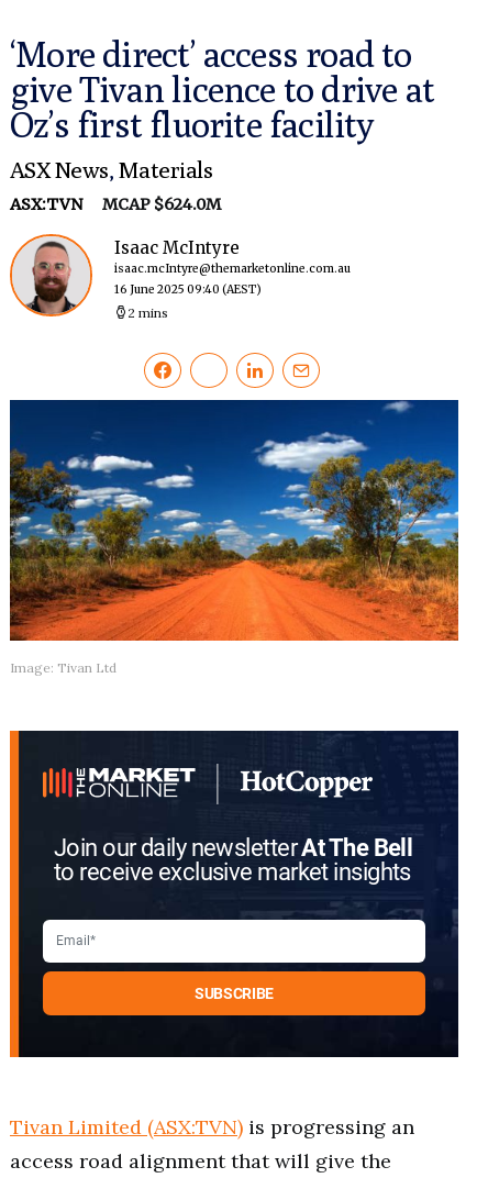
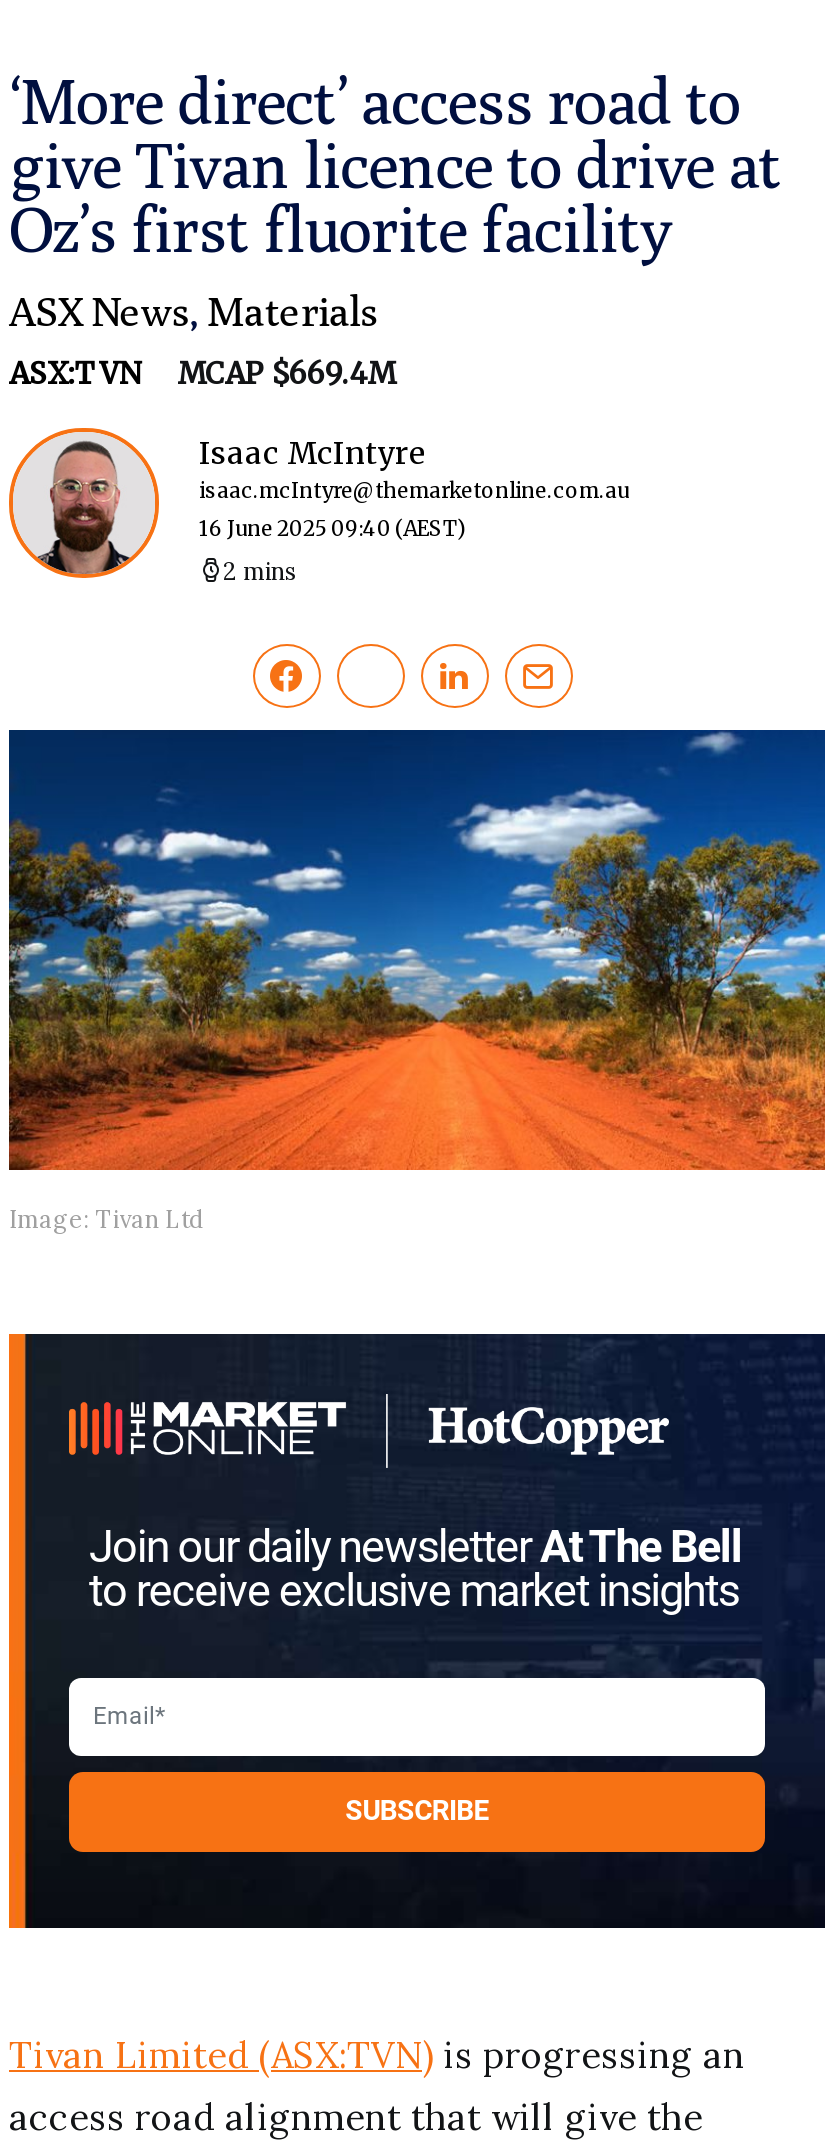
[10,195,221,215] ASX:TVN MCAP $624.0M -> [9,357,395,393] ASX:TVN MCAP $669.4M

